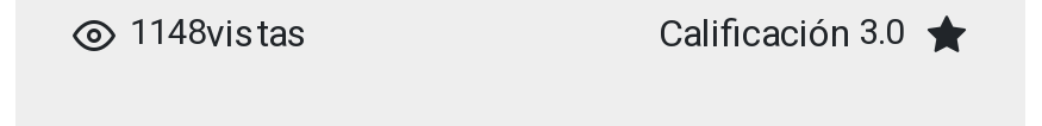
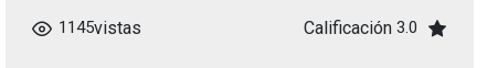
[130,10,308,55] 1148vistas -> [59,17,141,38] 1145vistas

